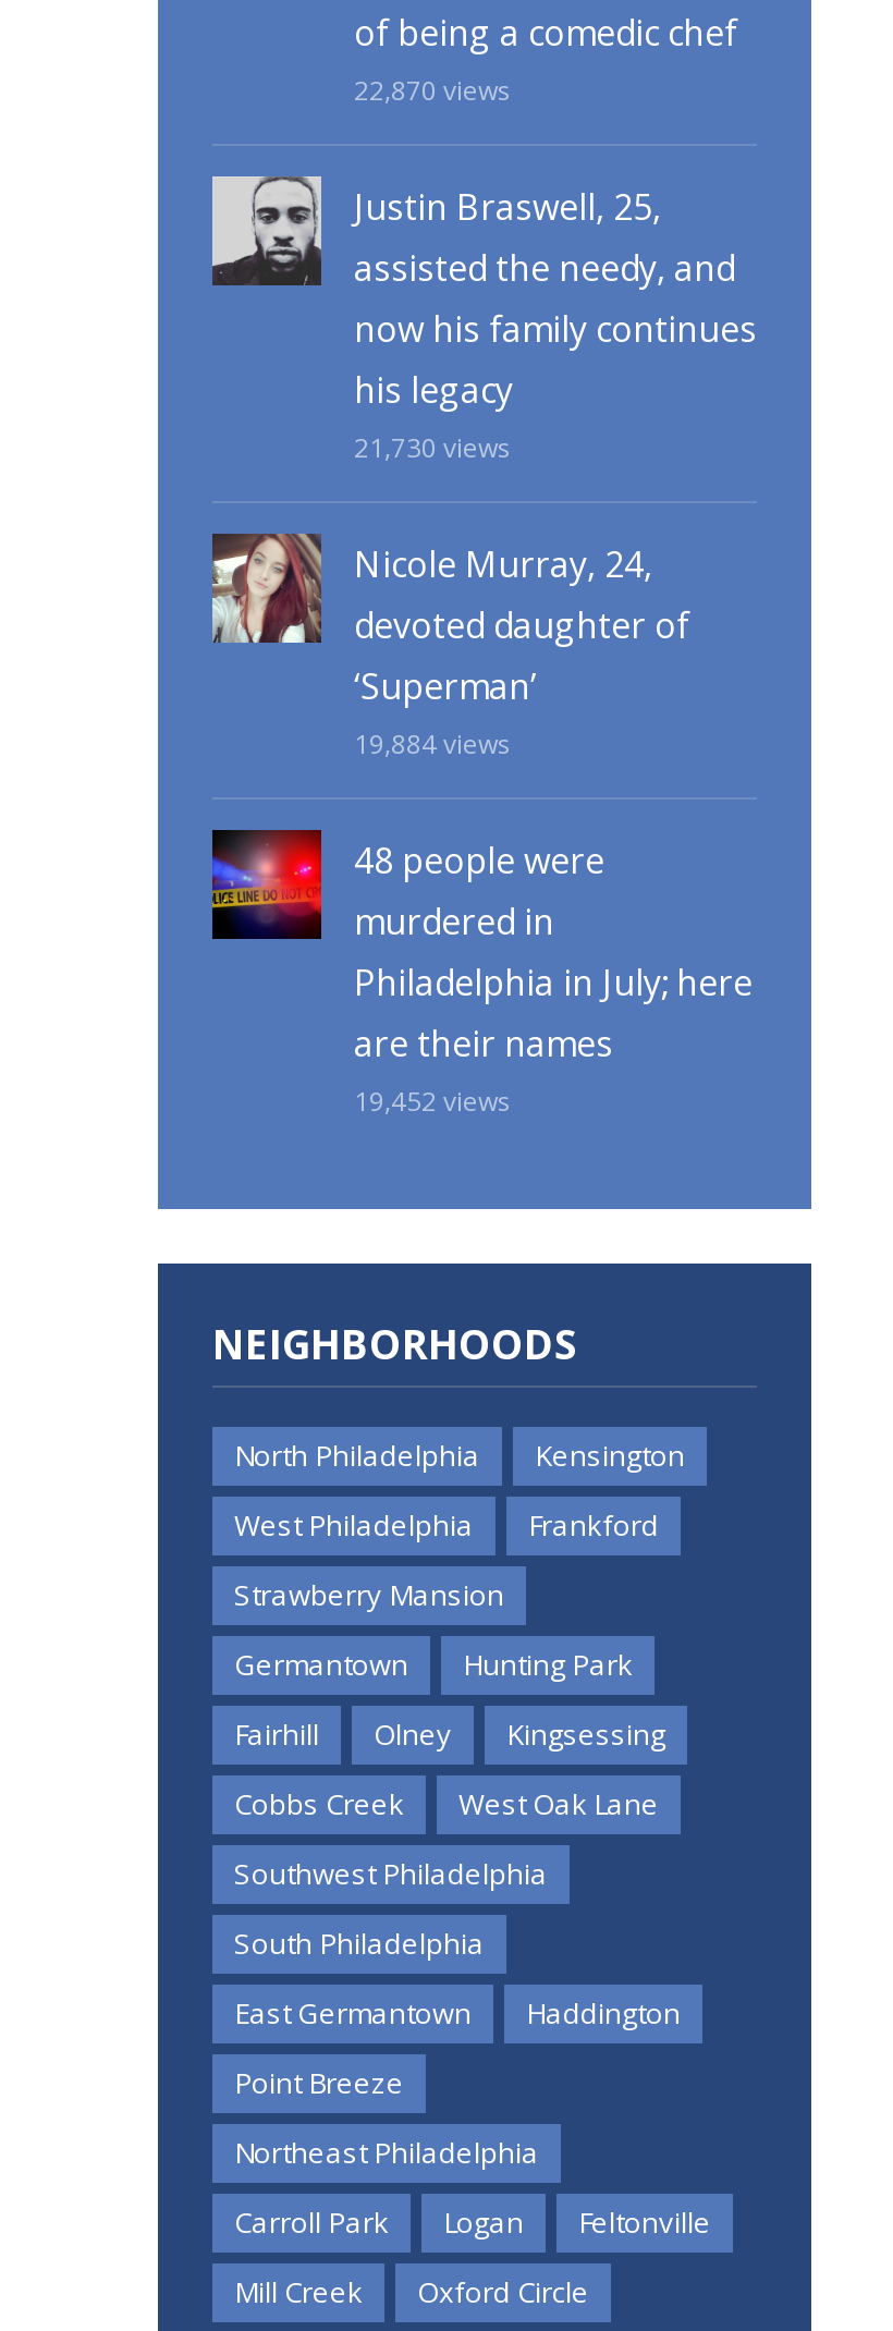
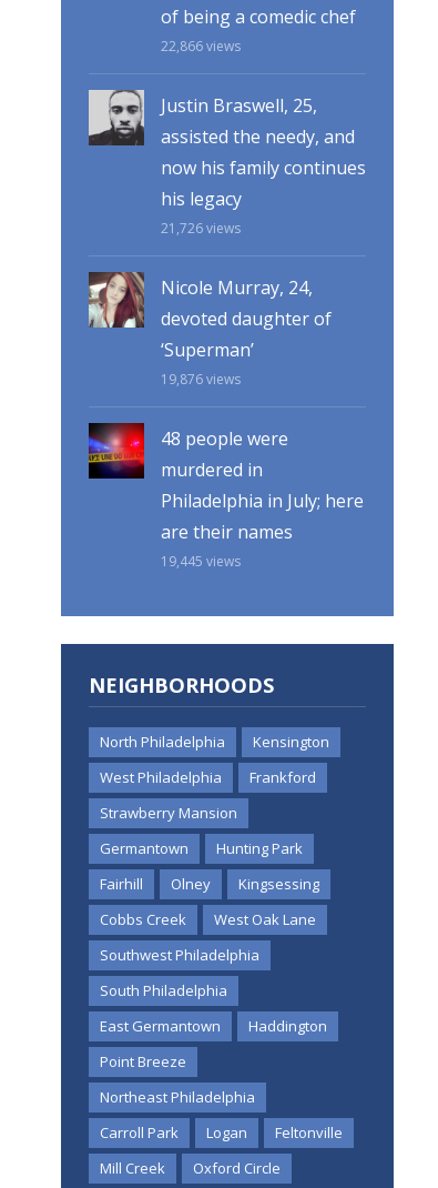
[354,71,511,108] 22,870 views -> [161,36,241,55] 22,866 views
[354,428,511,465] 21,730 views -> [161,218,241,237] 21,726 views
[354,725,511,762] 19,884 views -> [161,369,241,388] 19,876 views
[354,1082,511,1119] 19,452 views -> [161,551,241,570] 19,445 views

